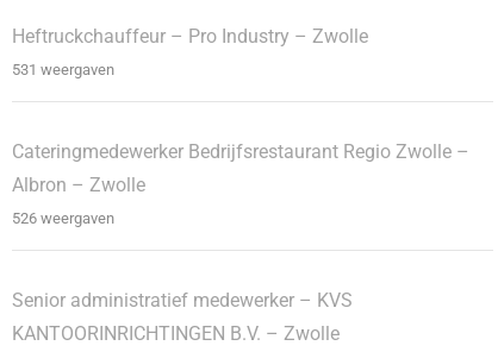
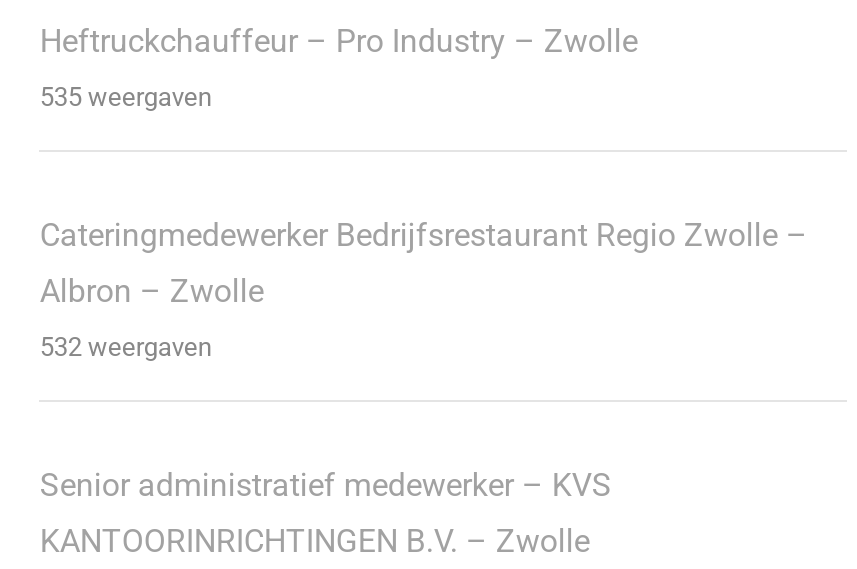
[12,61,115,79] 531 weergaven -> [40,82,212,112] 535 weergaven
[12,210,115,227] 526 weergaven -> [40,332,212,362] 532 weergaven

